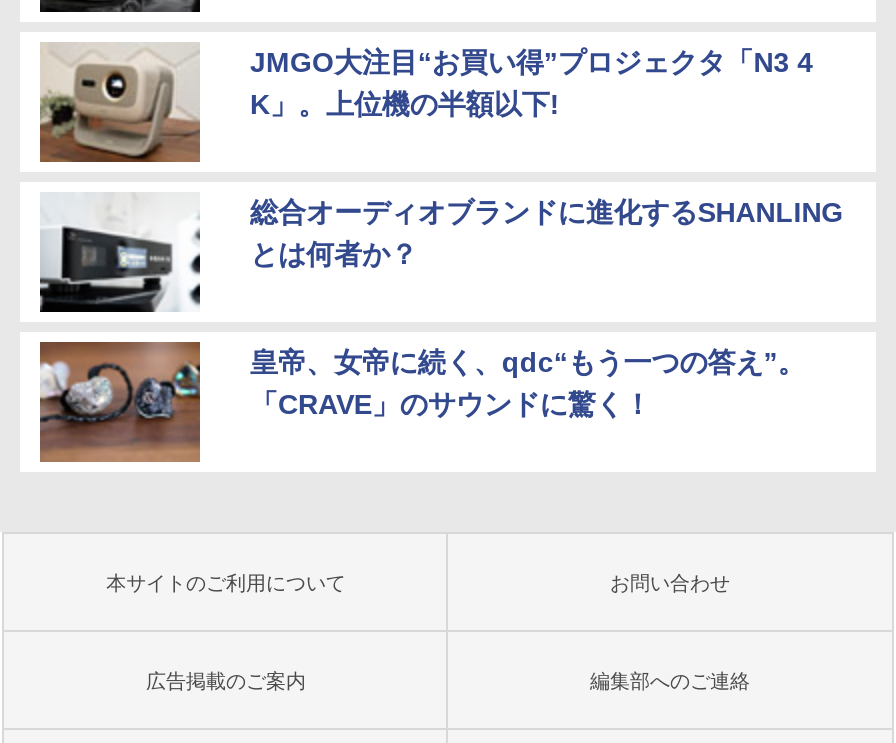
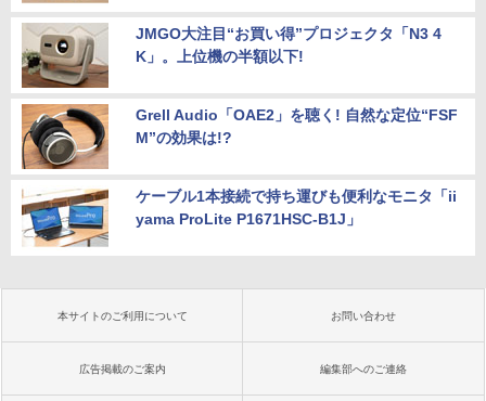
[38,192,843,314] [image] | 総合オーディオブランドに進化するSHANLING | とは何者か？ -> [21,103,457,170] [image] | Grell Audio「OAE2」を聴く! 自然な定位“FSF | M”の効果は!?
[38,340,805,464] [image] | 皇帝、女帝に続く、qdc“もう一つの答え”。 | 「CRAVE」のサウンドに驚く！ -> [21,185,456,250] [image] | ケーブル1本接続で持ち運びも便利なモニタ「ii | yama ProLite P1671HSC-B1J」

